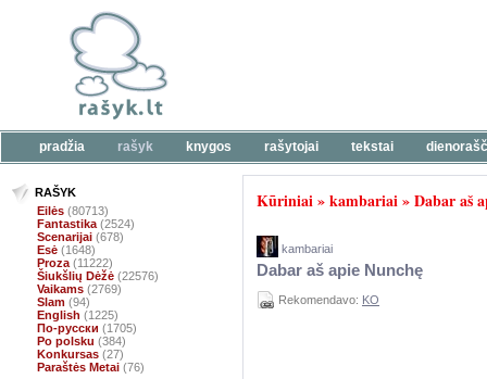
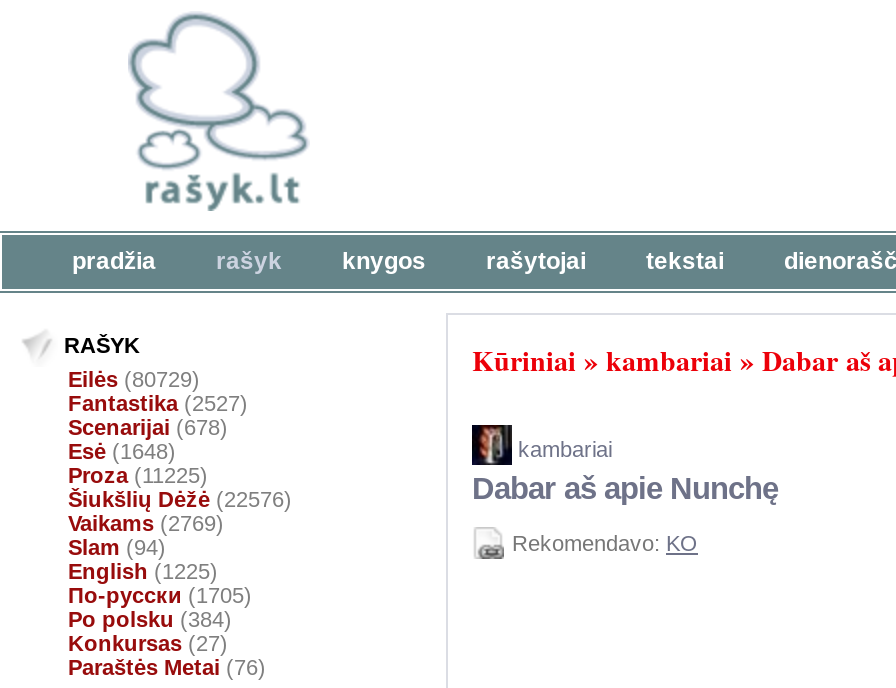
[37,204,109,217] Eilės (80713) -> [68,367,200,391] Eilės (80729)
[37,217,135,230] Fantastika (2524) -> [68,391,248,415] Fantastika (2527)
[37,256,113,269] Proza (11222) -> [68,463,208,487] Proza (11225)

